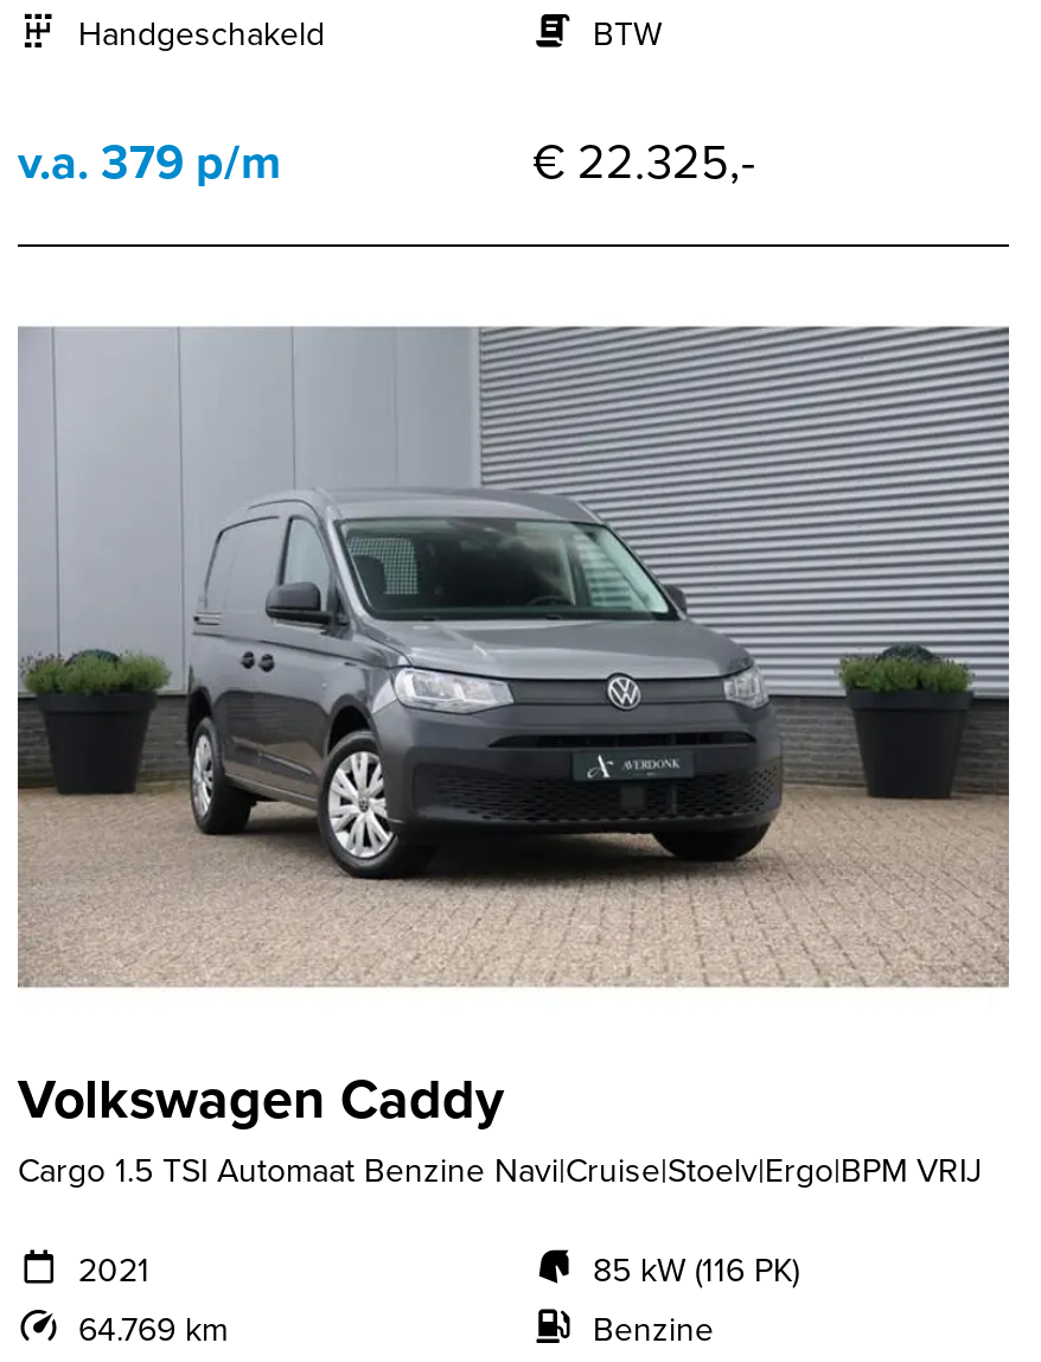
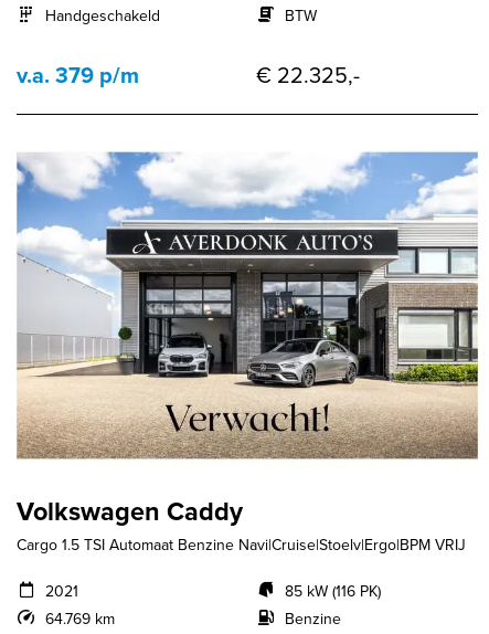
[15,325,1011,982] [image] -> [17,151,479,458] [image]

